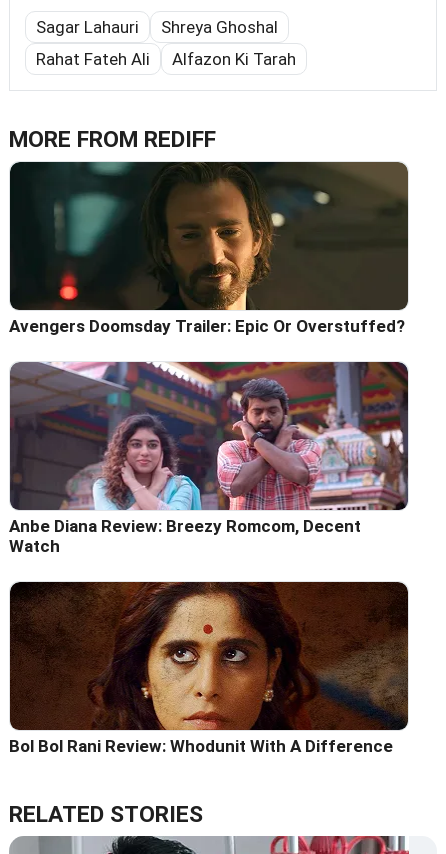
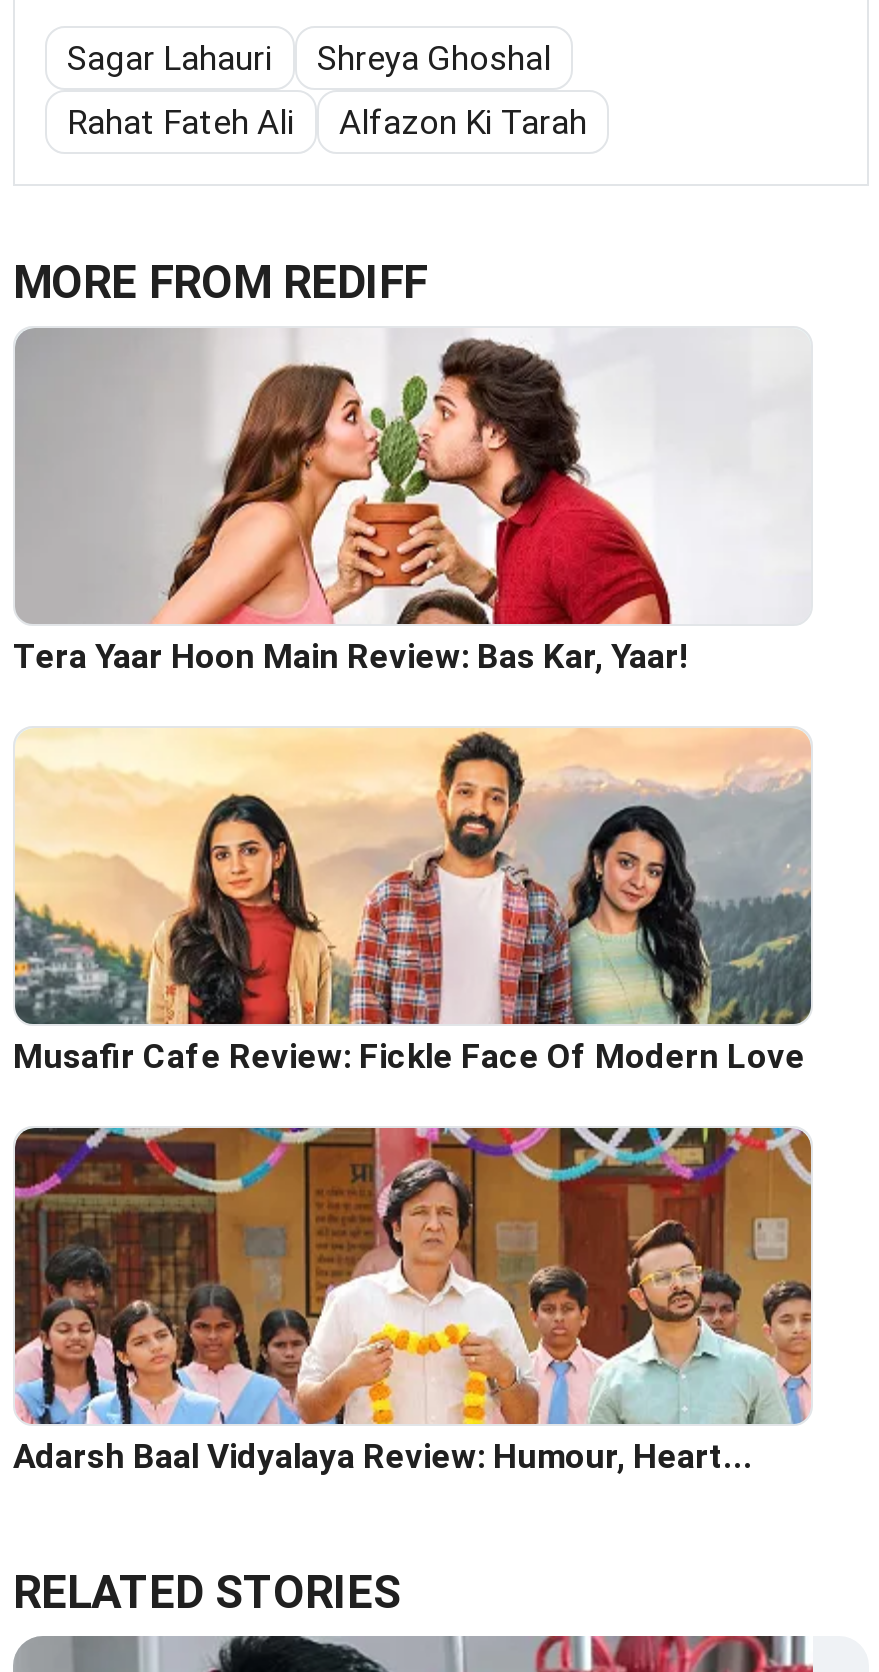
[9,161,409,336] [image] | Avengers Doomsday Trailer: Epic Or Overstuffed? -> [13,328,811,676] [image] | Tera Yaar Hoon Main Review: Bas Kar, Yaar!
[9,361,409,556] [image] | Anbe Diana Review: Breezy Romcom, Decent | Watch -> [13,728,811,1076] [image] | Musafir Cafe Review: Fickle Face Of Modern Love
[9,581,409,756] [image] | Bol Bol Rani Review: Whodunit With A Difference -> [13,1126,813,1476] [image] | Adarsh Baal Vidyalaya Review: Humour, Heart...

